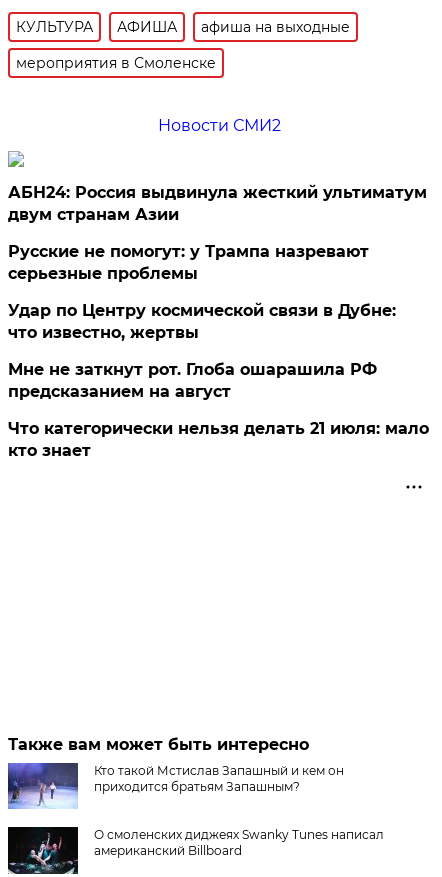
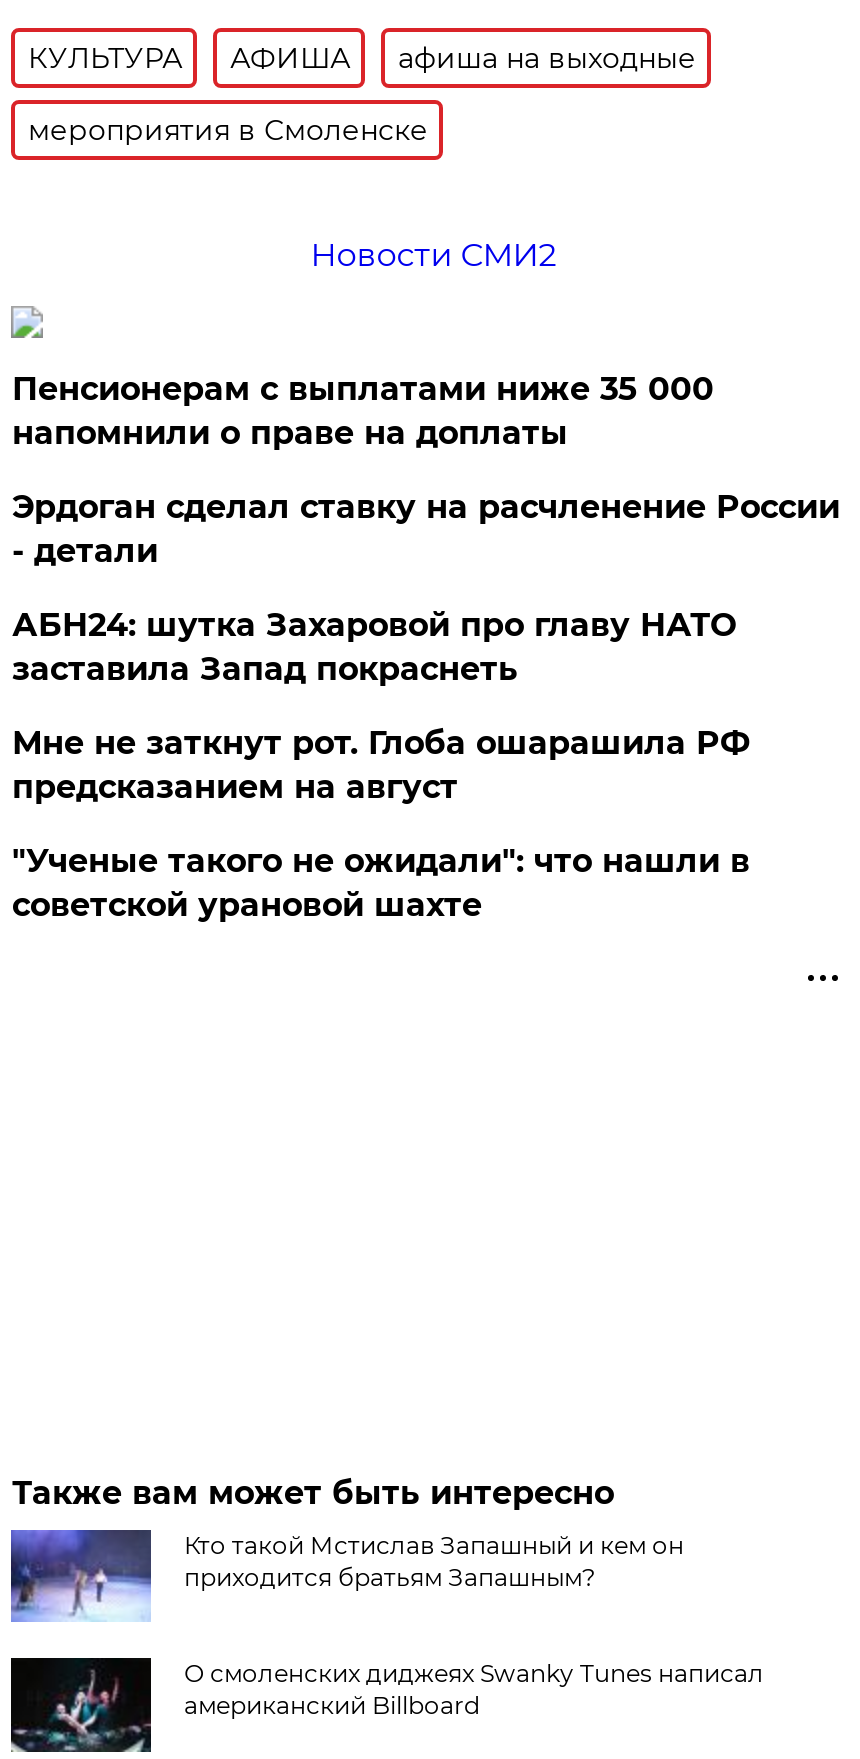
[8,183,427,224] АБН24: Россия выдвинула жесткий ультиматум | двум странам Азии -> [12,370,714,452] Пенсионерам с выплатами ниже 35 000 | напомнили о праве на доплаты
[8,242,369,283] Русские не помогут: у Трампа назревают | серьезные проблемы -> [12,488,840,570] Эрдоган сделал ставку на расчленение России | - детали
[8,301,396,342] Удар по Центру космической связи в Дубне: | что известно, жертвы -> [12,606,736,688] АБН24: шутка Захаровой про главу НАТО | заставила Запад покраснеть
[8,419,429,460] Что категорически нельзя делать 21 июля: мало | кто знает -> [12,842,750,924] "Ученые такого не ожидали": что нашли в | советской урановой шахте

